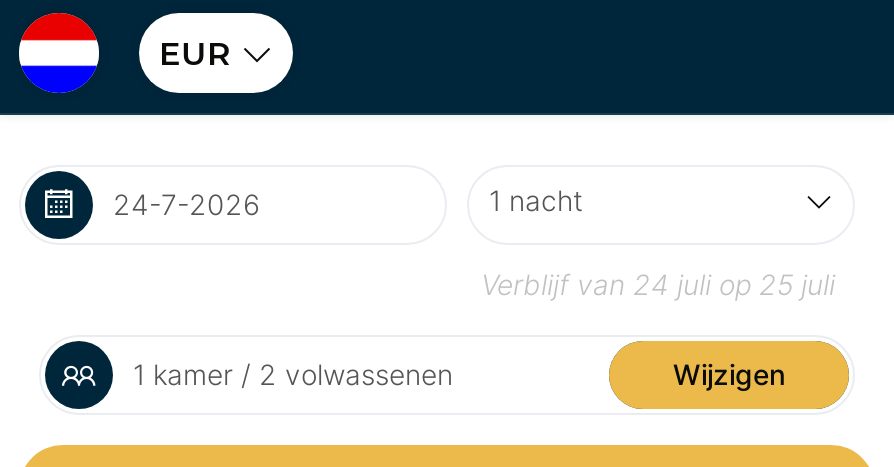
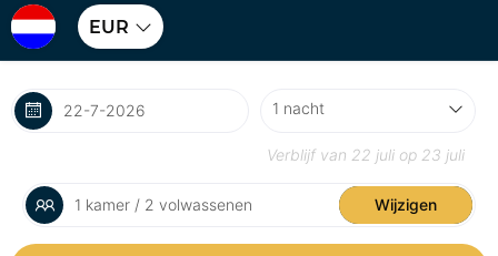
[481,267,835,301] Verblijf van 24 juli op 25 juli -> [267,145,465,164] Verblijf van 22 juli op 23 juli

